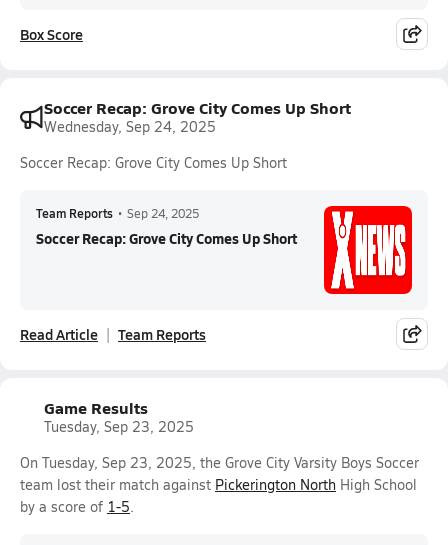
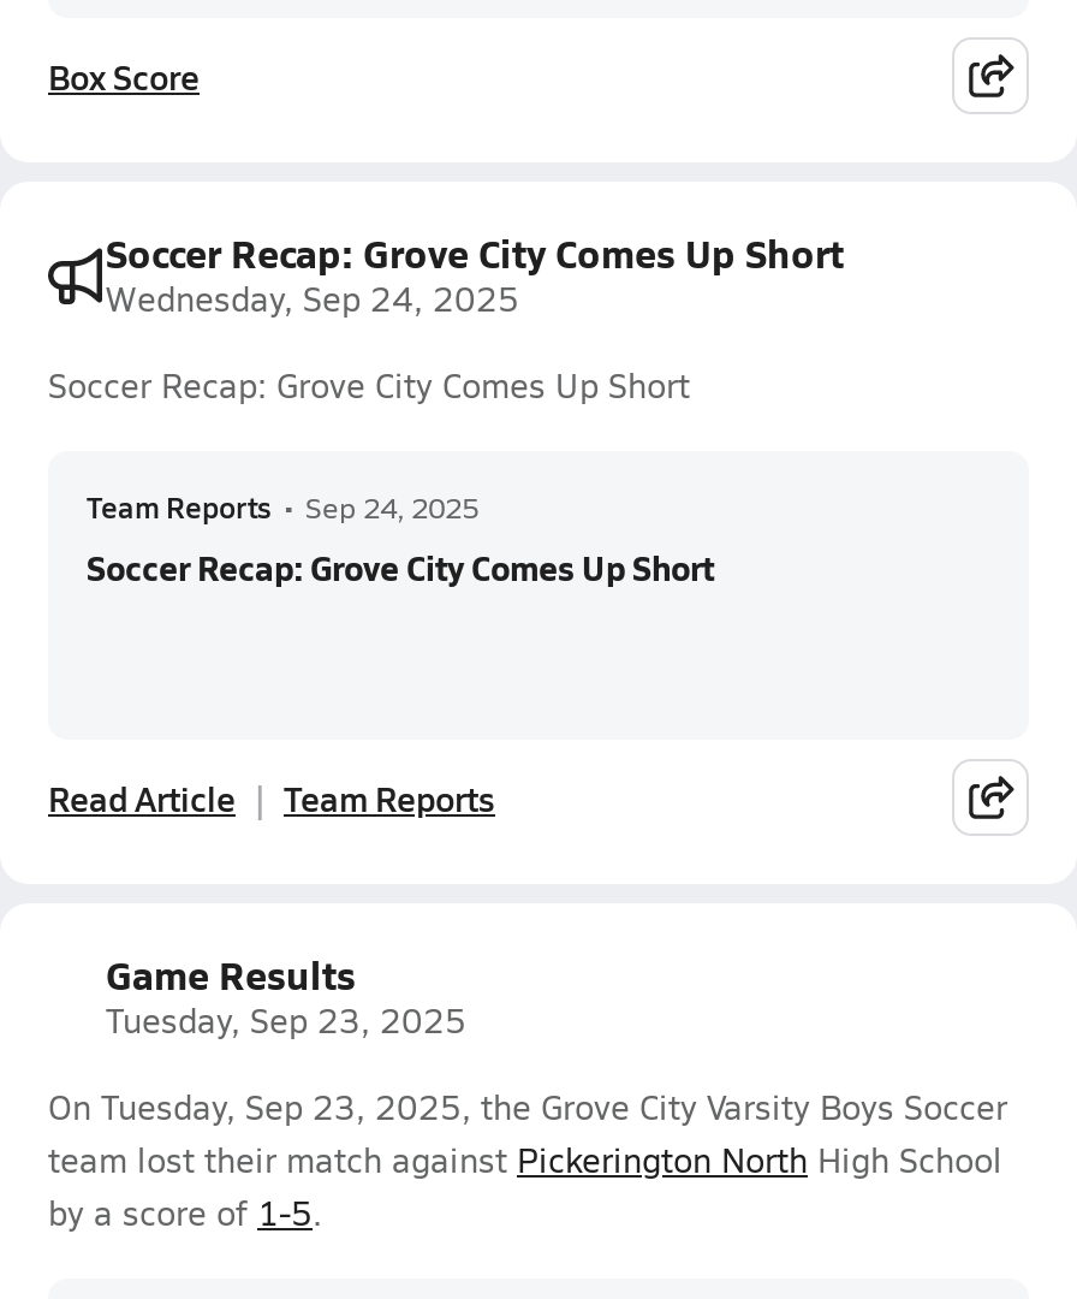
[323,205,413,295] [image] -> none

